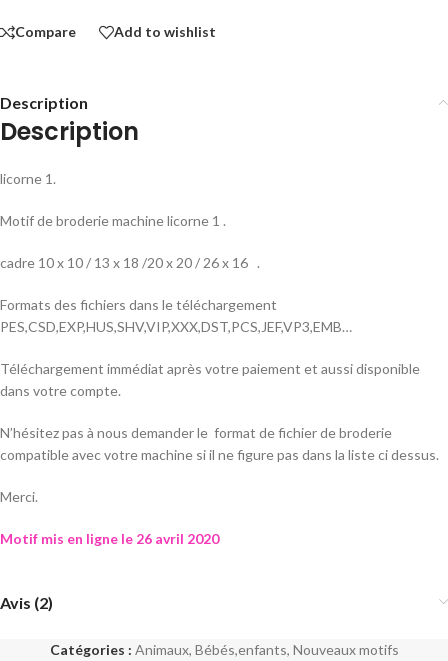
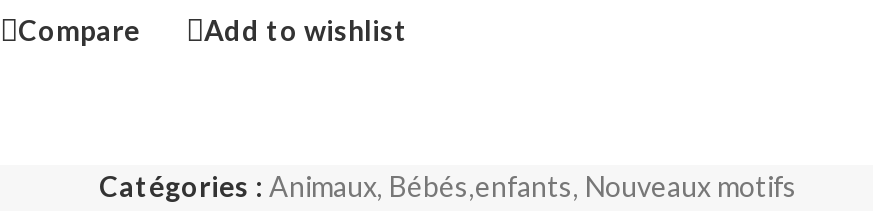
[0,93,439,612] Description | Description | licorne 1. | Motif de broderie machine licorne 1 . | cadre 10 x 10 / 13 x 18 /20 x 20 / 26 x 16 . | Formats des fichiers dans le téléchargement | PES,CSD,EXP,HUS,SHV,VIP,XXX,DST,PCS,JEF,VP3,EMB… | Téléchargement immédiat après votre paiement et aussi disponible | dans votre compte. | N’hésitez pas à nous demander le format de fichier de broderie | compatible avec votre machine si il ne figure pas dans la liste ci dessus. | Merci. | Motif mis en ligne le 26 avril 2020 | Avis (2) -> none

